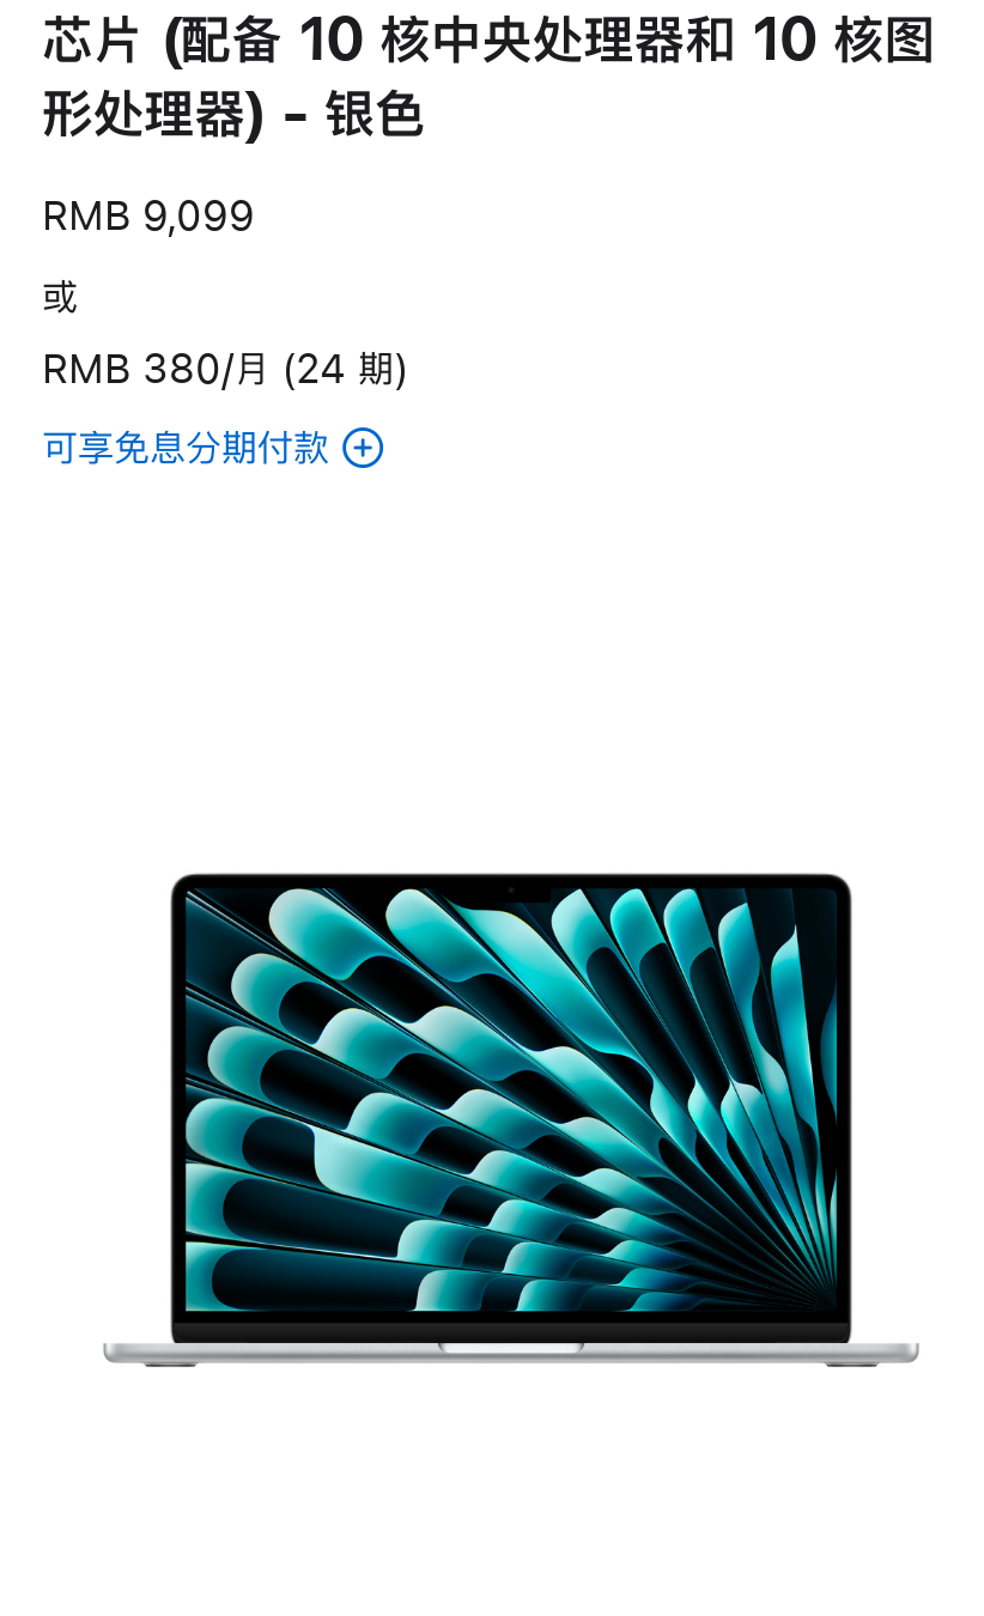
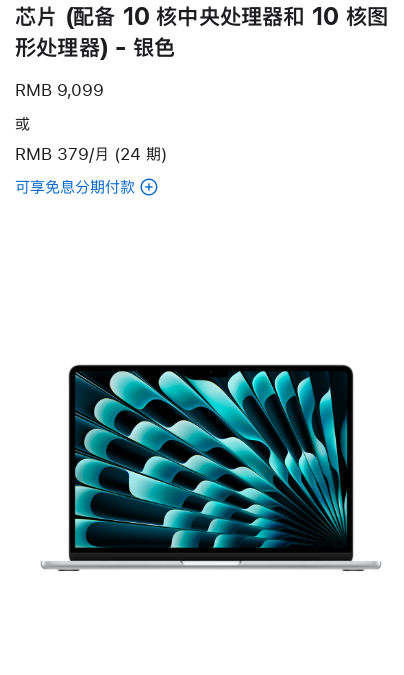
[42,347,408,388] RMB 380/月 (24 期) -> [15,145,167,162] RMB 379/月 (24 期)

